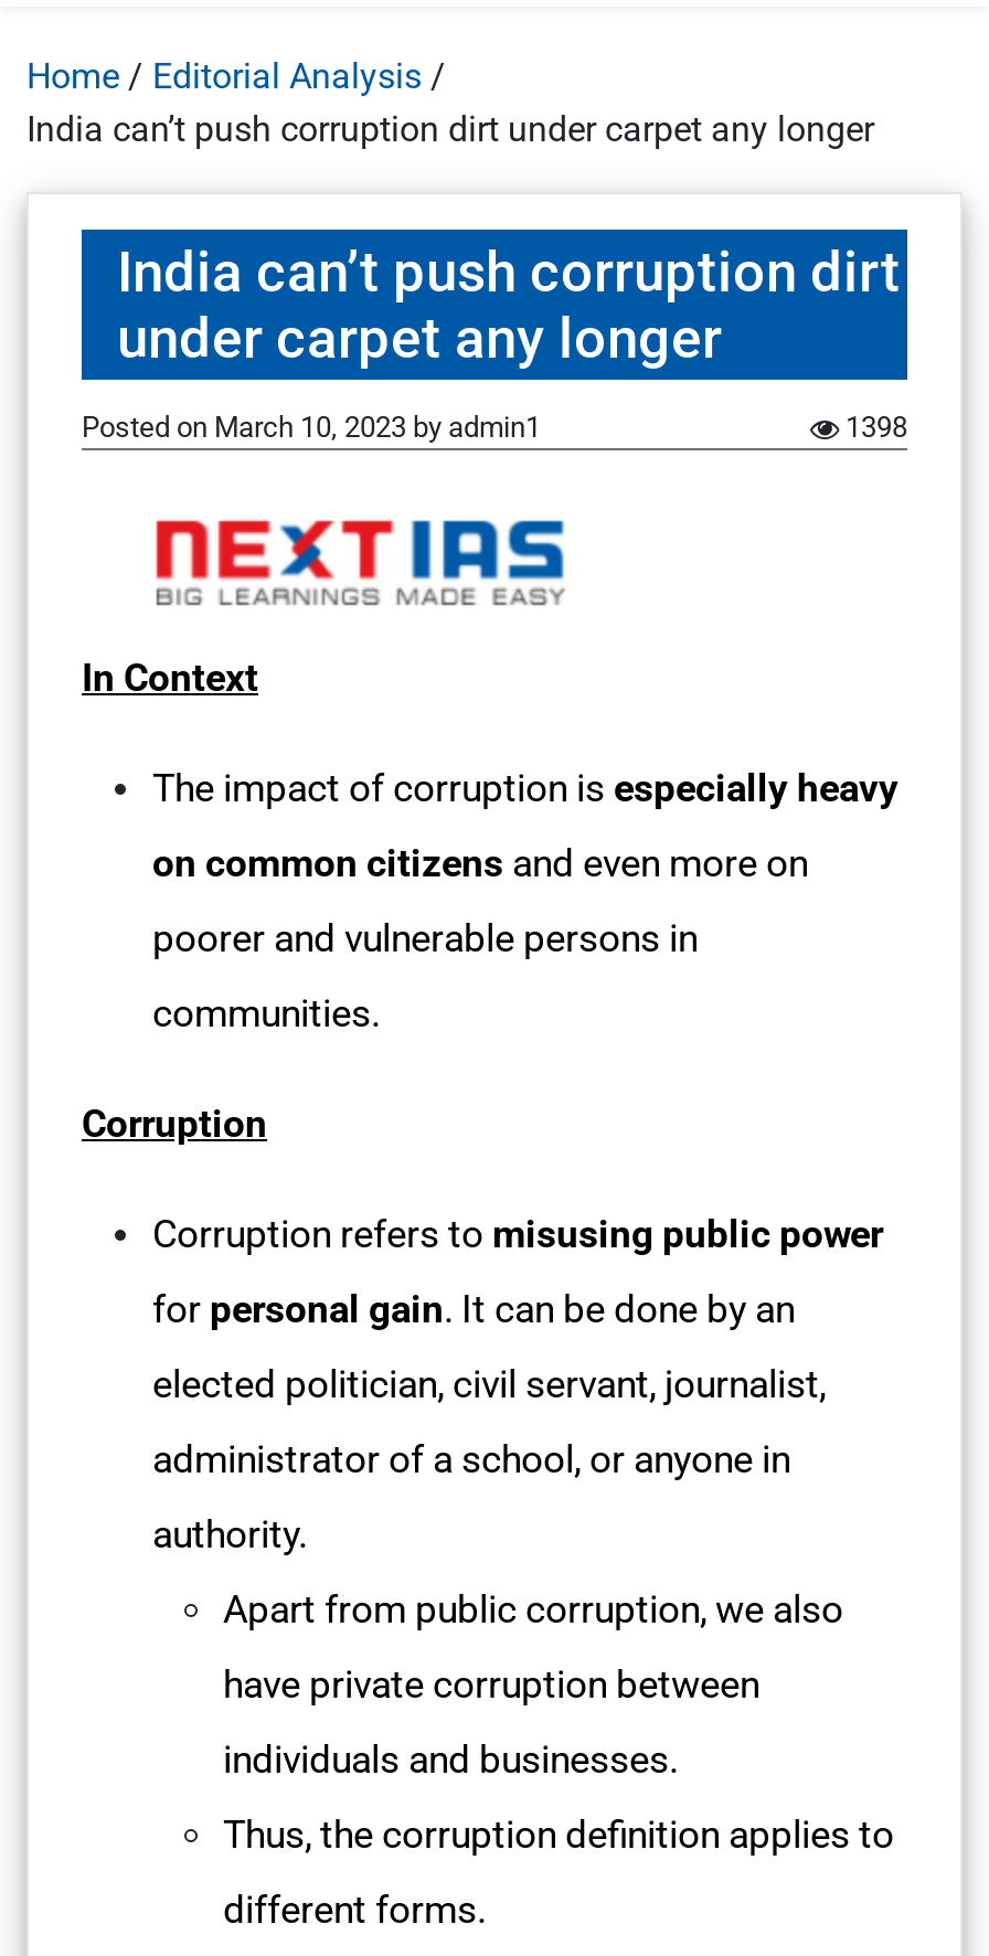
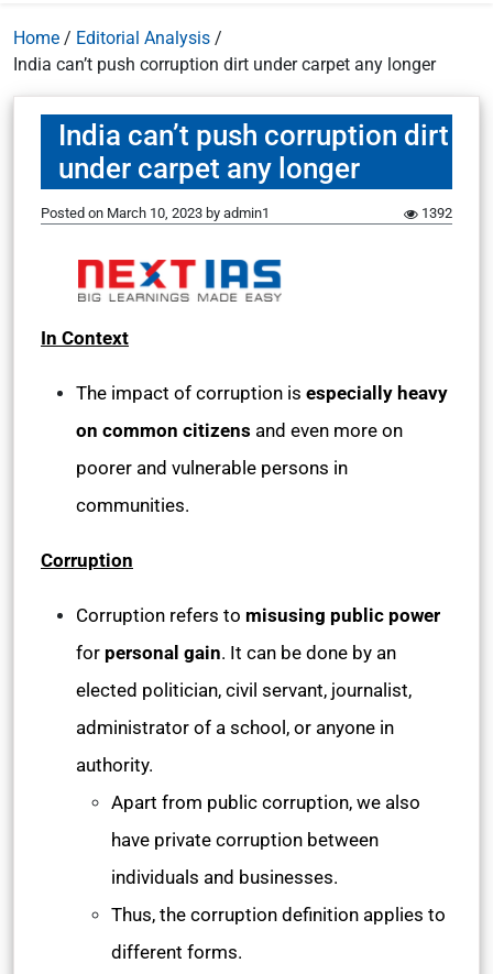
[839,411,907,444] 1398 -> [418,205,452,221] 1392

